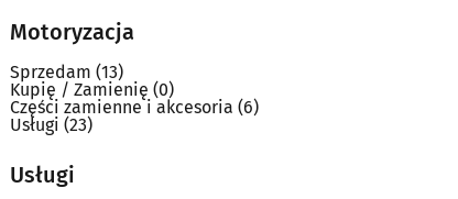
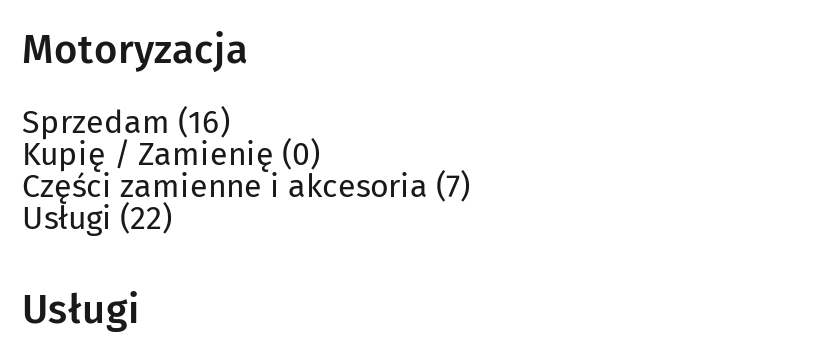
[10,62,123,83] Sprzedam (13) -> [22,102,230,140] Sprzedam (16)
[10,97,259,118] Części zamienne i akcesoria (6) -> [22,166,470,204] Części zamienne i akcesoria (7)
[10,115,92,136] Usługi (23) -> [22,198,172,236] Usługi (22)

